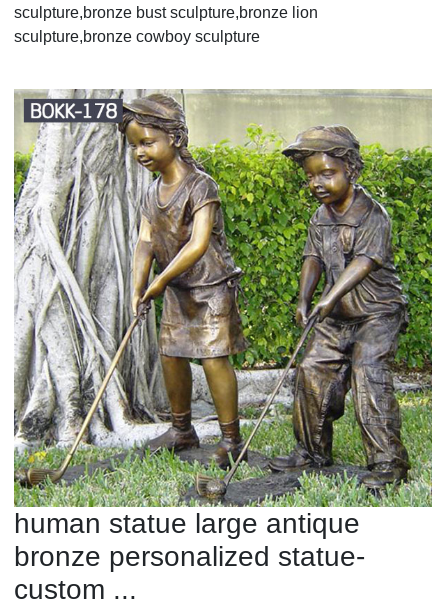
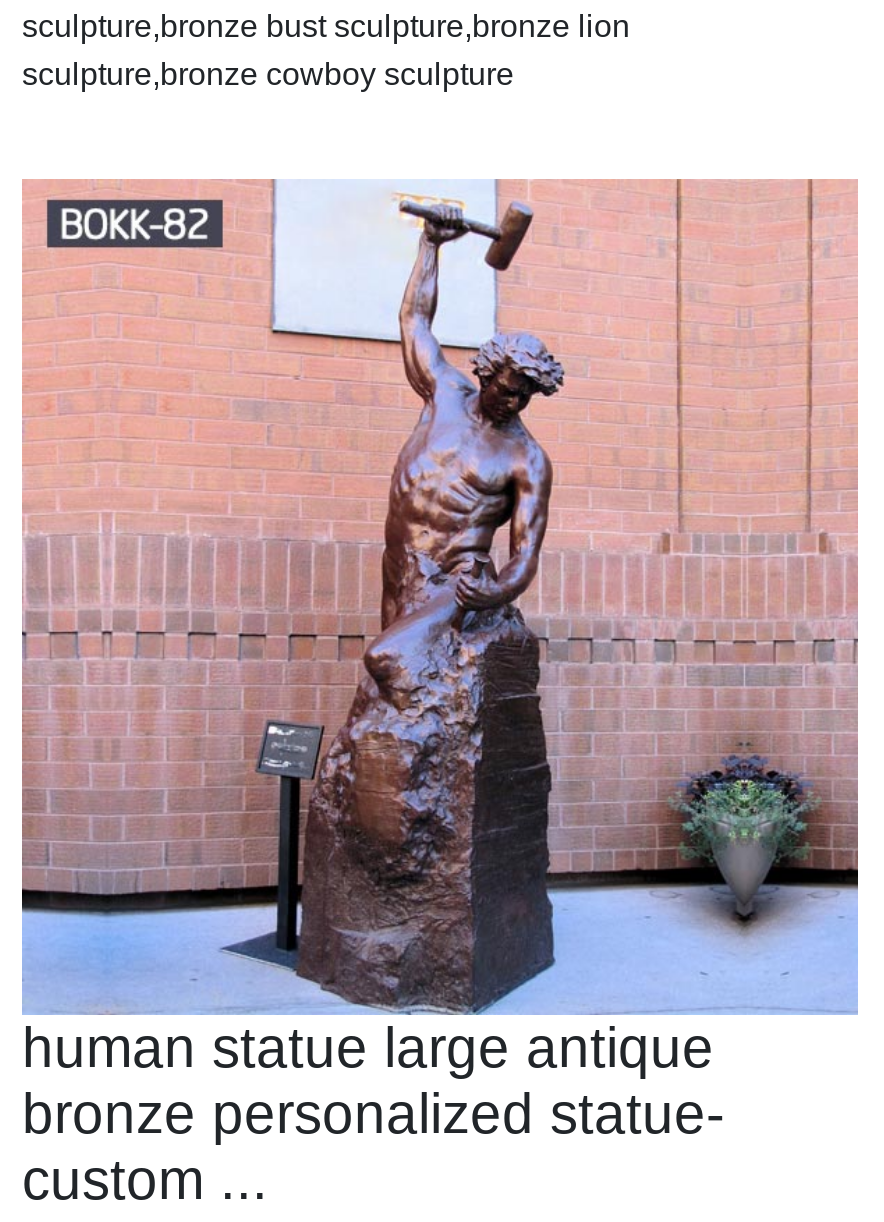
[13,88,433,508] [image] -> [20,178,860,1016] [image]

